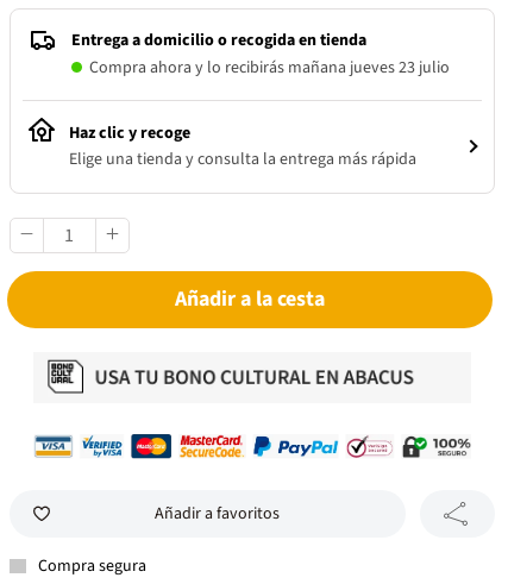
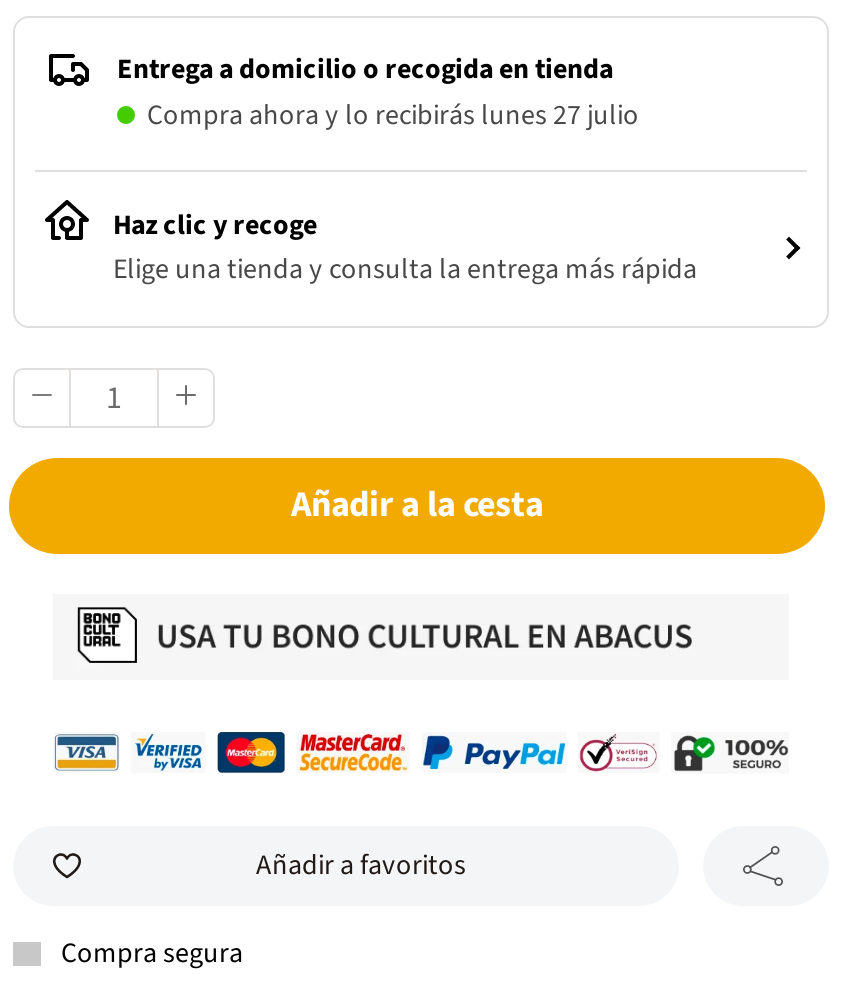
[89,56,450,79] Compra ahora y lo recibirás mañana jueves 23 julio -> [147,96,639,136] Compra ahora y lo recibirás lunes 27 julio

